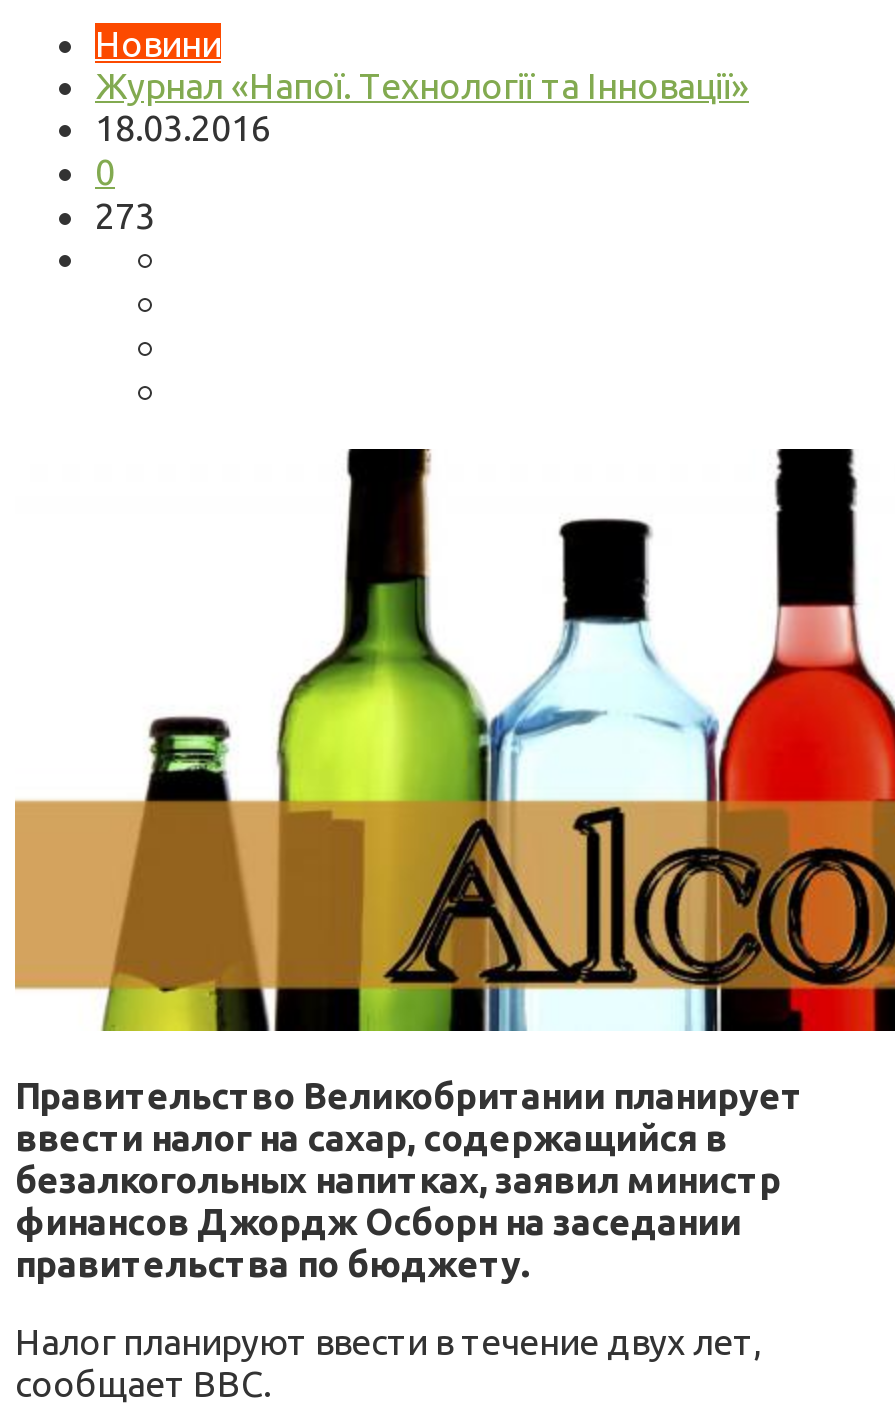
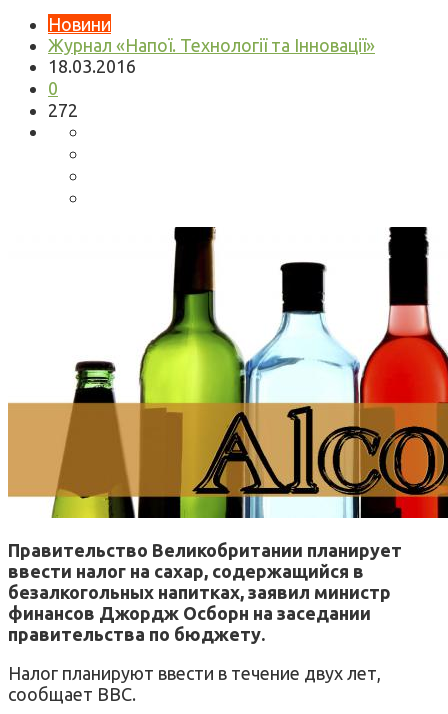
[95,195,155,235] 273 -> [48,100,78,120] 272

